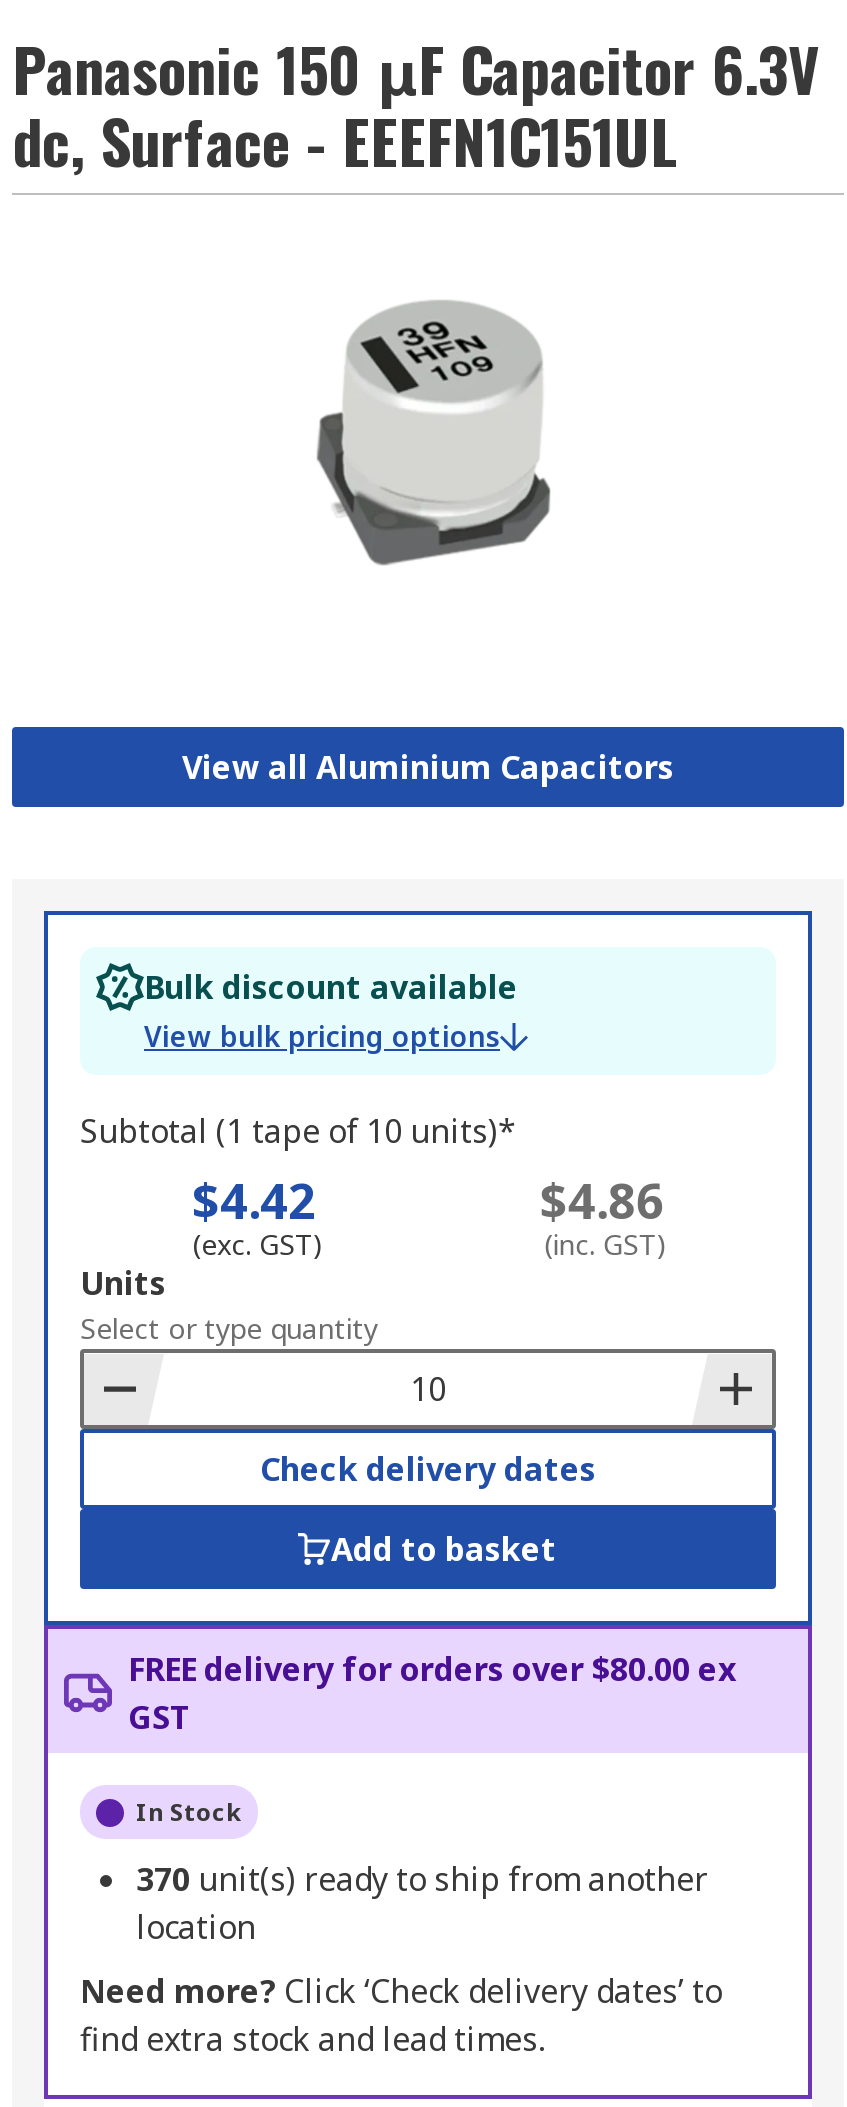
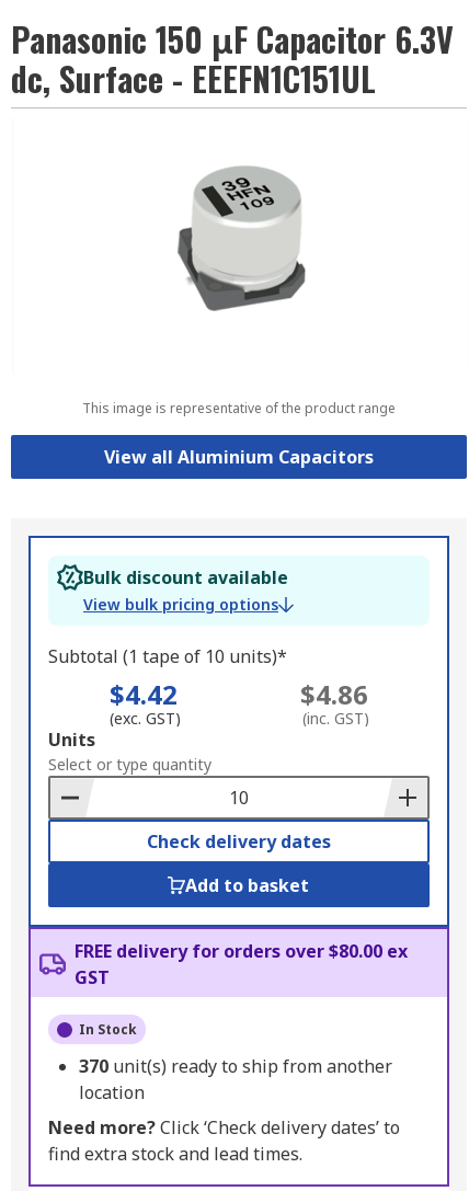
none -> [82,399,395,418] This image is representative of the product range

